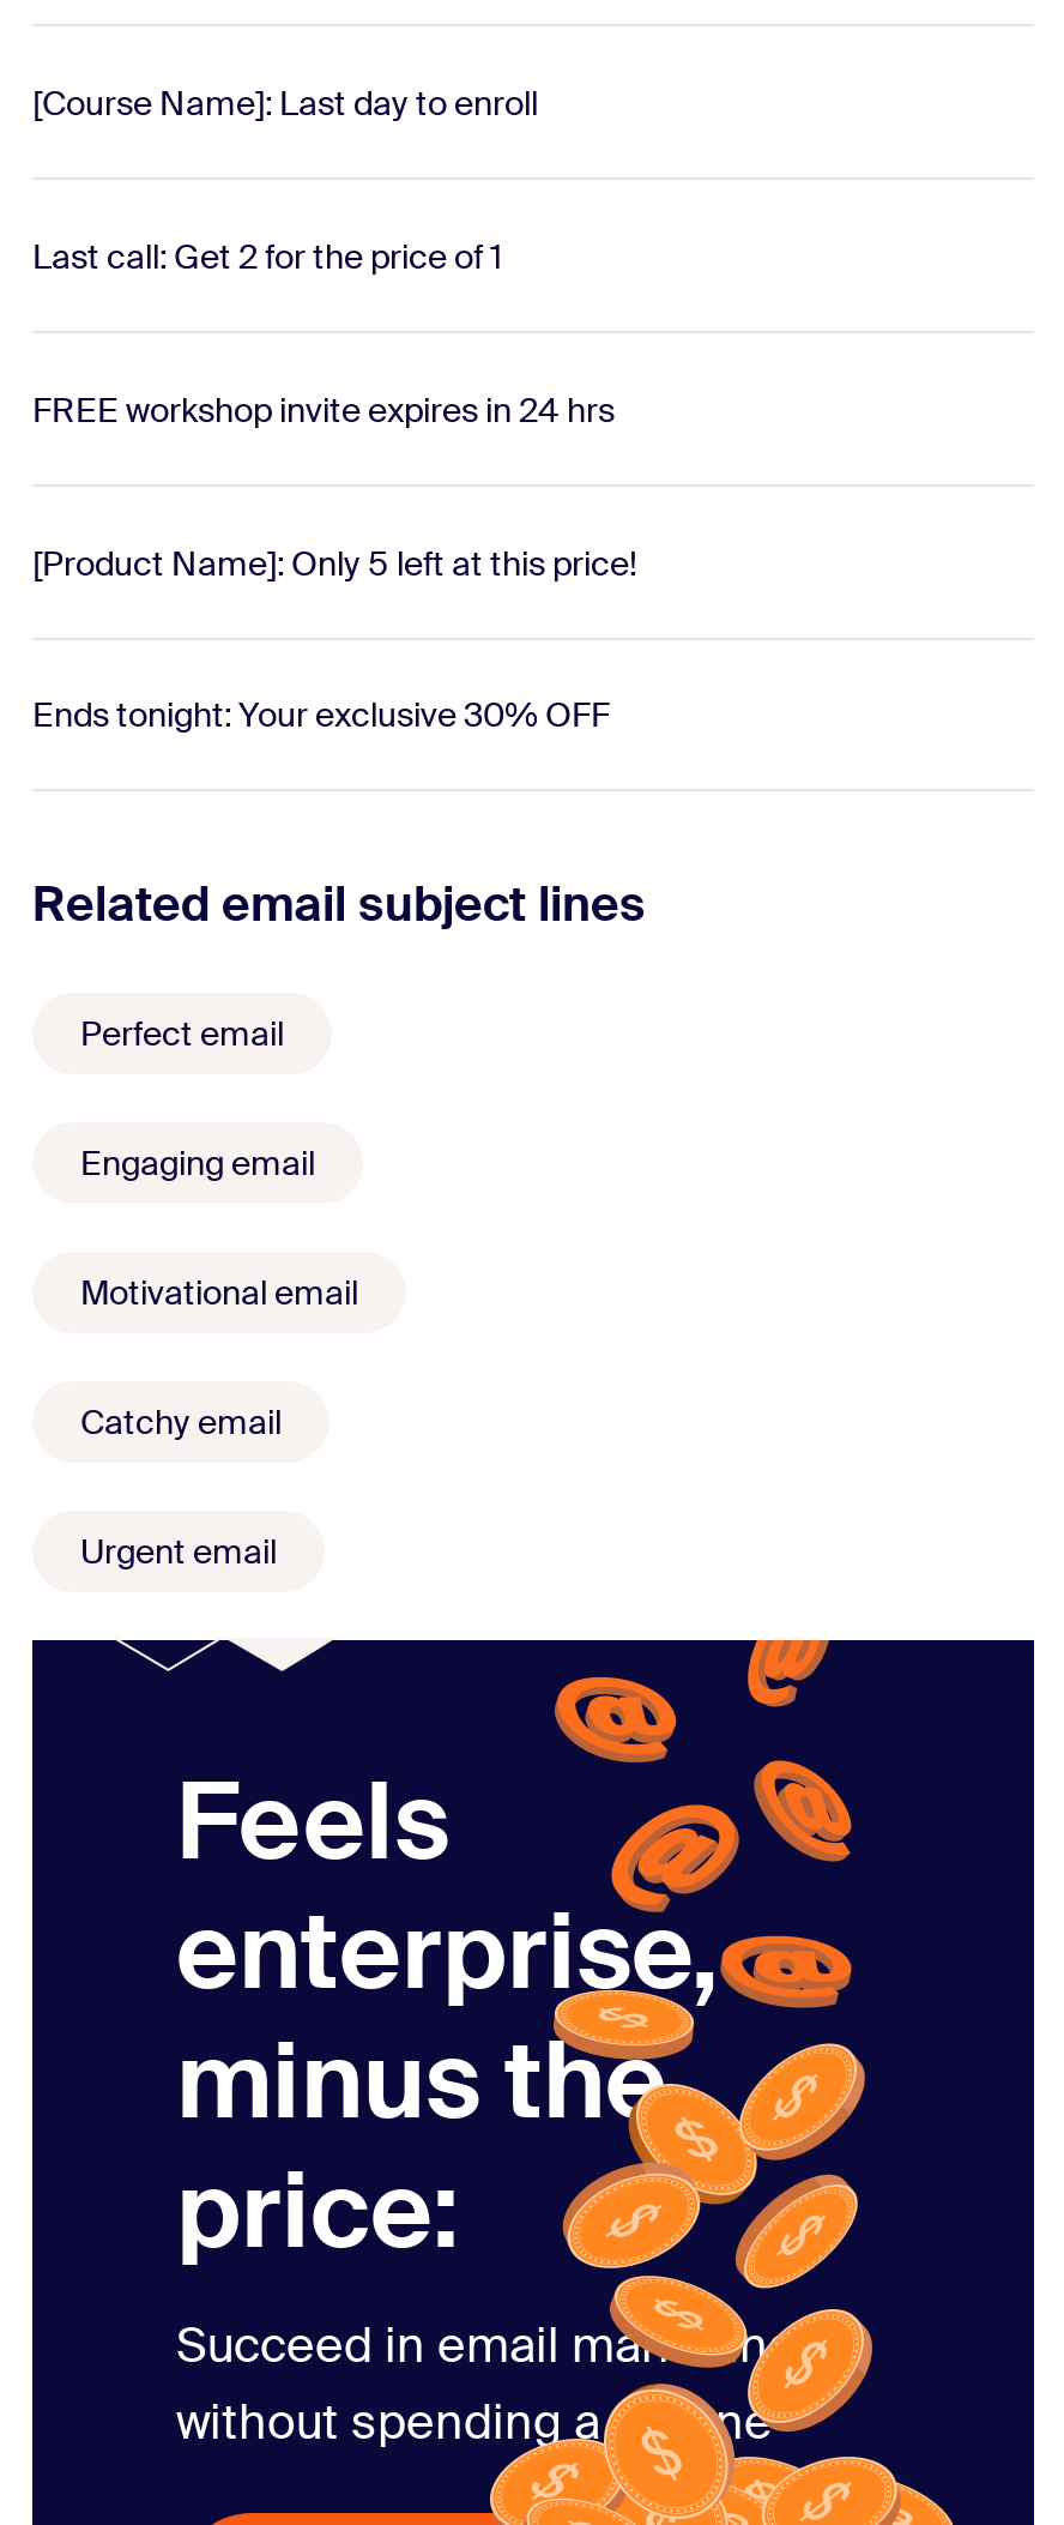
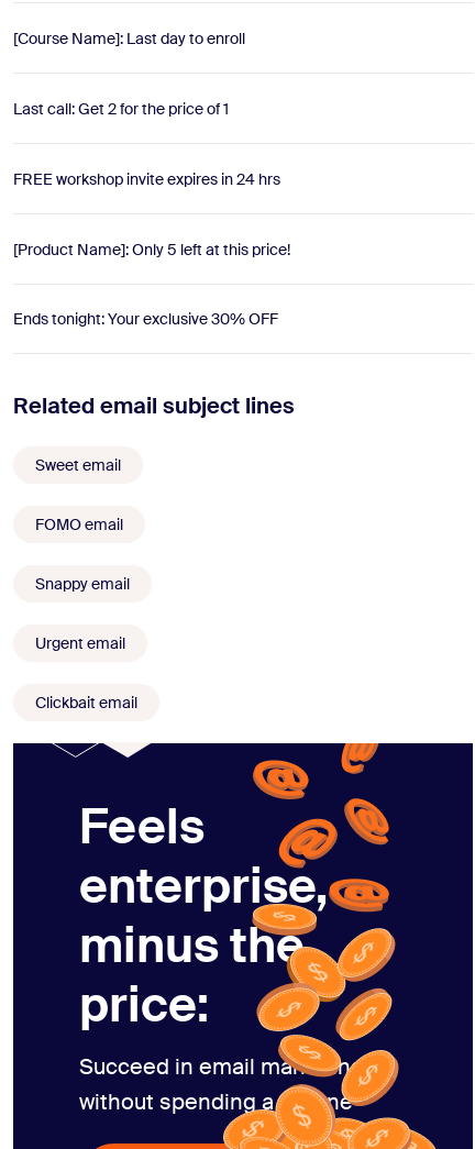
[80,1012,358,1444] Perfect email | Engaging email | Motivational email | Catchy email -> [35,455,130,594] Sweet email | FOMO email | Snappy email
moved [80,1530,277,1573] -> [35,633,125,653]: Urgent email
none -> [35,693,137,712] Clickbait email

